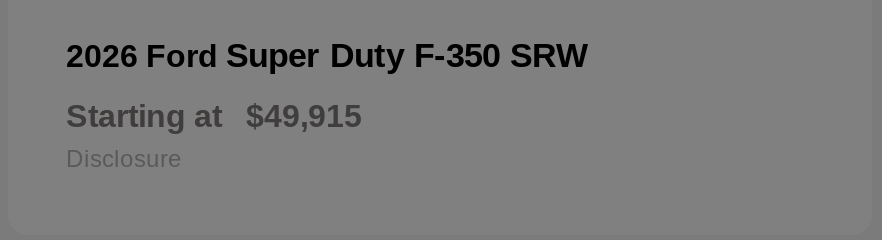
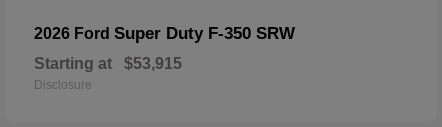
[66,99,362,133] Starting at $49,915 -> [34,55,182,72] Starting at $53,915

